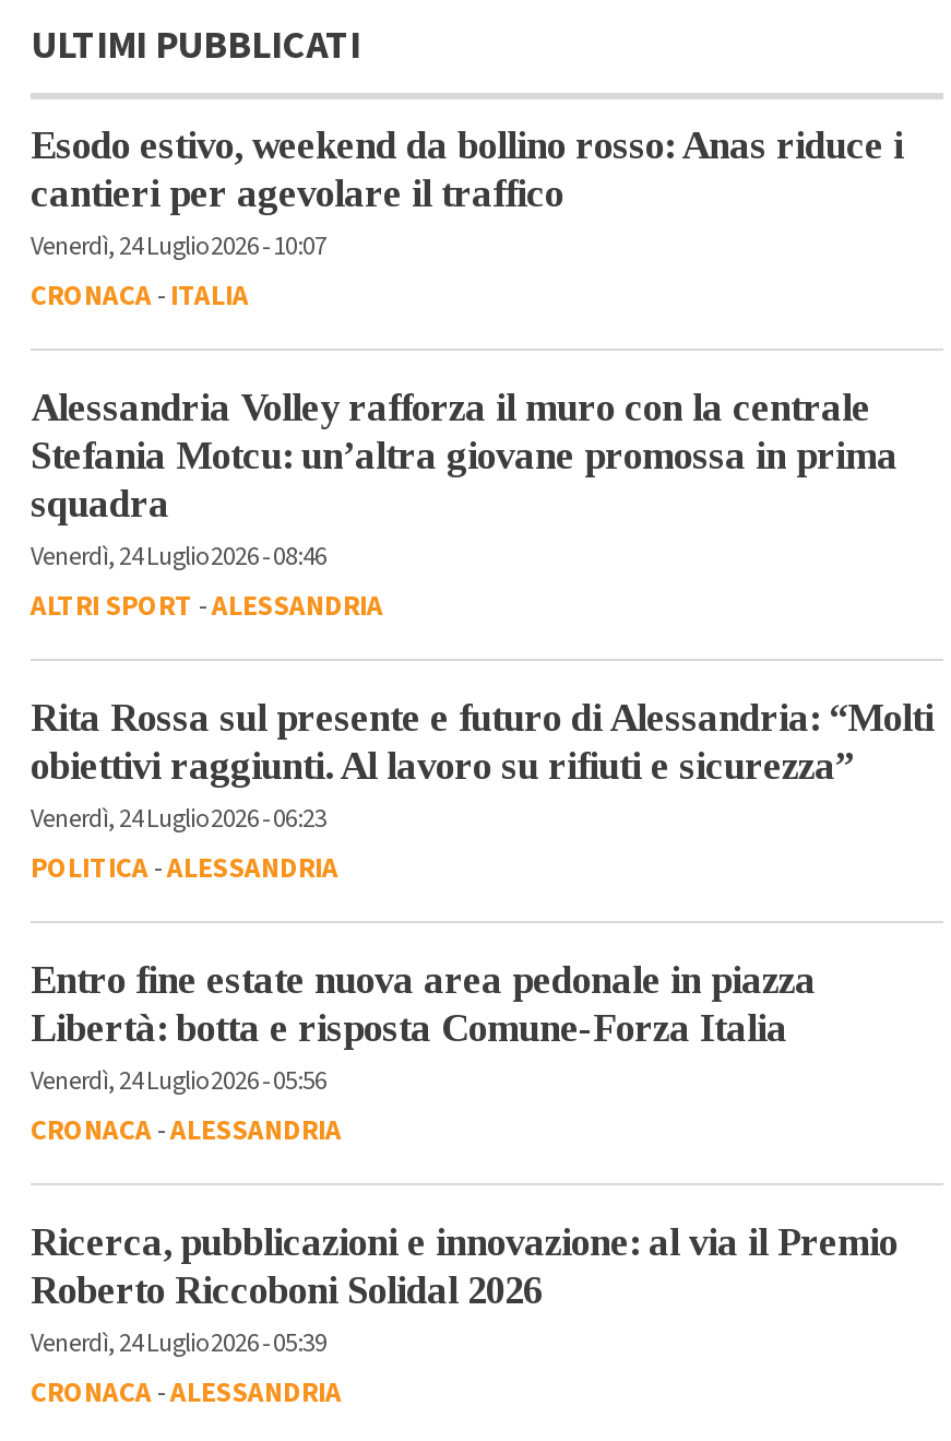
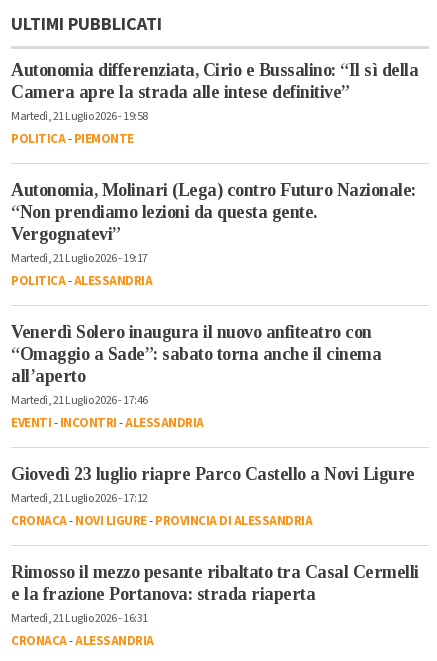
[31,123,934,838] Esodo estivo, weekend da bollino rosso: Anas riduce i | cantieri per agevolare il traffico | Venerdì, 24 Luglio 2026 - 10:07 | CRONACA - ITALIA | Alessandria Volley rafforza il muro con la centrale | Stefania Motcu: un’altra giovane promossa in prima | squadra | Venerdì, 24 Luglio 2026 - 08:46 | ALTRI SPORT -ALESSANDRIA | Rita Rossa sul presente e futuro di Alessandria: “Molti | obiettivi raggiunti. Al lavoro su rifiuti e sicurezza” | Venerdì, 24 Luglio 2026 - 06:23 -> [11,60,418,267] Autonomia differenziata, Cirio e Bussalino: “Il sì della | Camera apre la strada alle intese definitive” | Martedì, 21 Luglio 2026 - 19:58 | POLITICA-PIEMONTE | Autonomia, Molinari (Lega) contro Futuro Nazionale: | “Non prendiamo lezioni da questa gente. | Vergognatevi” | Martedì, 21 Luglio 2026 - 19:17
moved [31,849,338,888] -> [11,272,152,290]: POLITICA -ALESSANDRIA
[31,958,897,1362] Entro fine estate nuova area pedonale in piazza | Libertà: botta e risposta Comune-Forza Italia | Venerdì, 24 Luglio 2026 - 05:56 | CRONACA -ALESSANDRIA | Ricerca, pubblicazioni e innovazione: al via il Premio | Roberto Riccoboni Solidal 2026 | Venerdì, 24 Luglio 2026 - 05:39 -> [11,322,418,627] Venerdì Solero inaugura il nuovo anfiteatro con | “Omaggio a Sade”: sabato torna anche il cinema | all’aperto | Martedì, 21 Luglio 2026 - 17:46 | EVENTI-INCONTRI-ALESSANDRIA | Giovedì 23 luglio riapre Parco Castello a Novi Ligure | Martedì, 21 Luglio 2026 - 17:12 | CRONACA-NOVI LIGURE-PROVINCIA DI ALESSANDRIA | Rimosso il mezzo pesante ribaltato tra Casal Cermelli | e la frazione Portanova: strada riaperta | Martedì, 21 Luglio 2026 - 16:31

